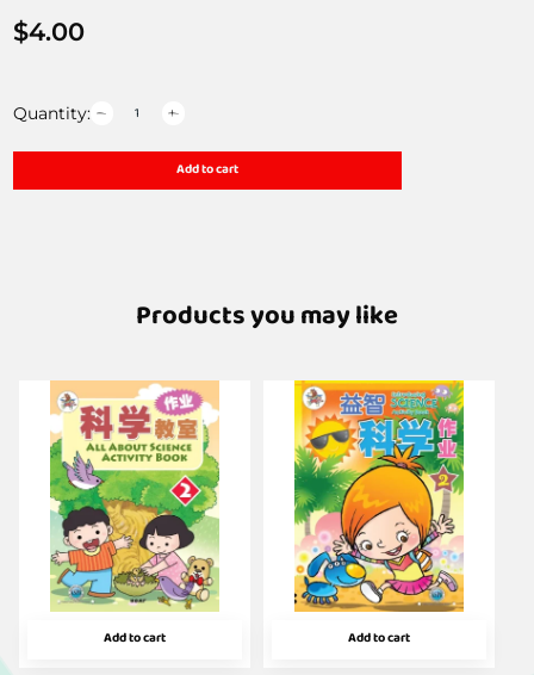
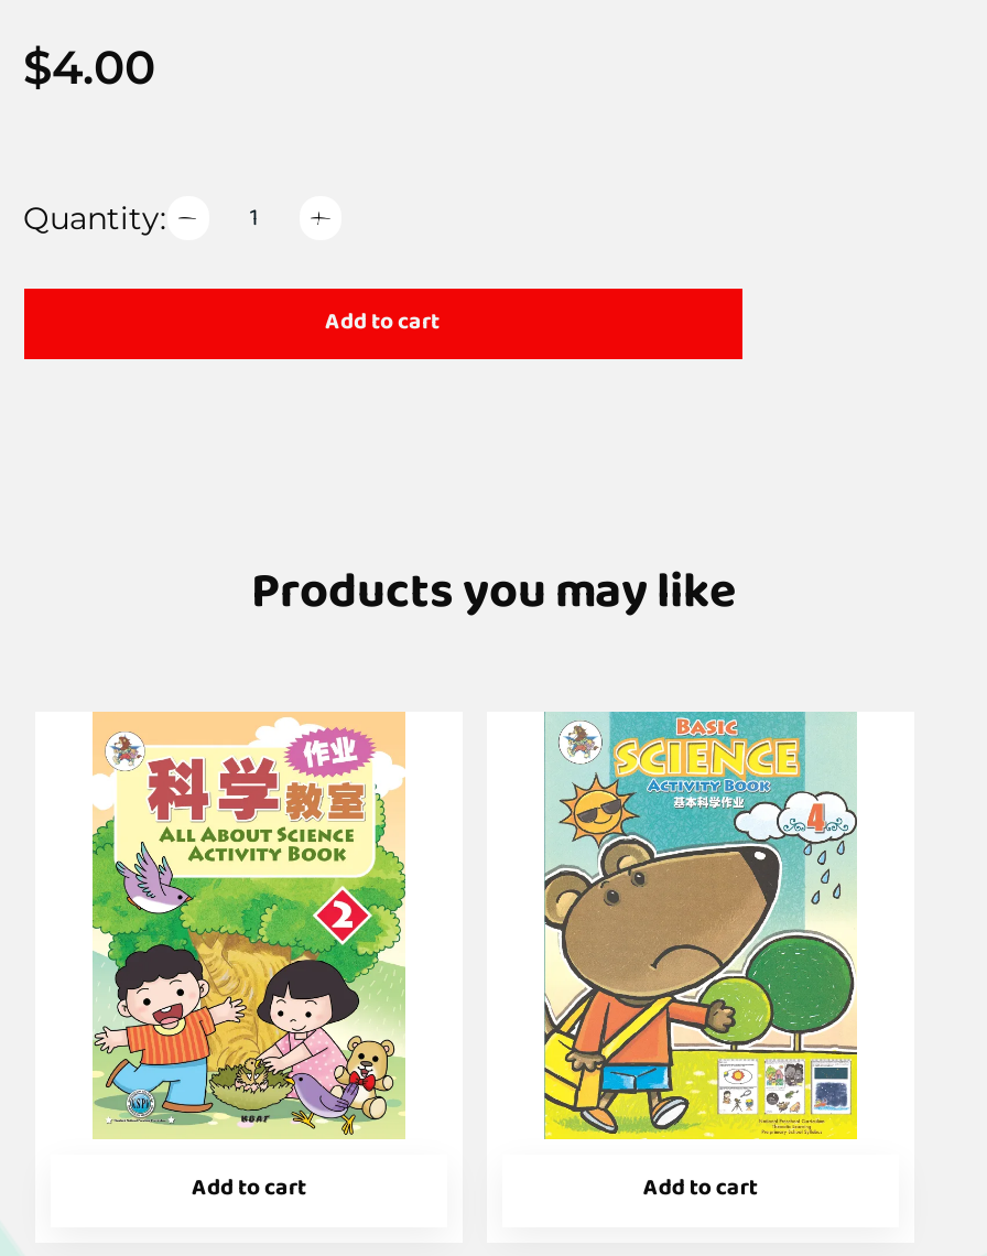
[293,379,465,613] [image] -> [542,710,857,1141] [image]

